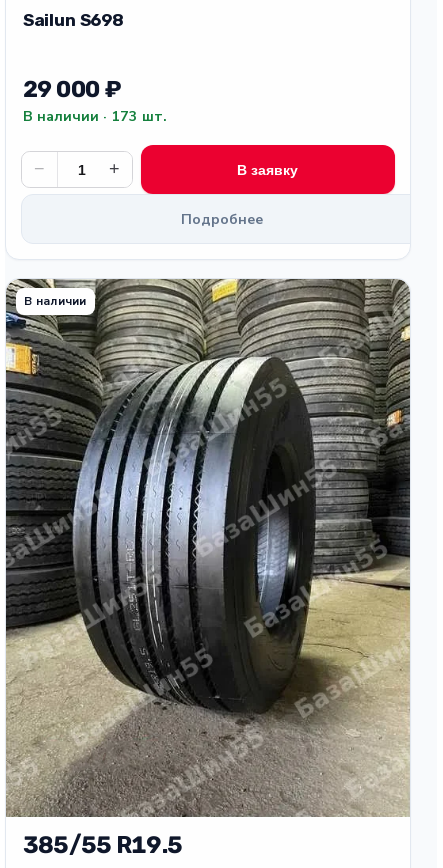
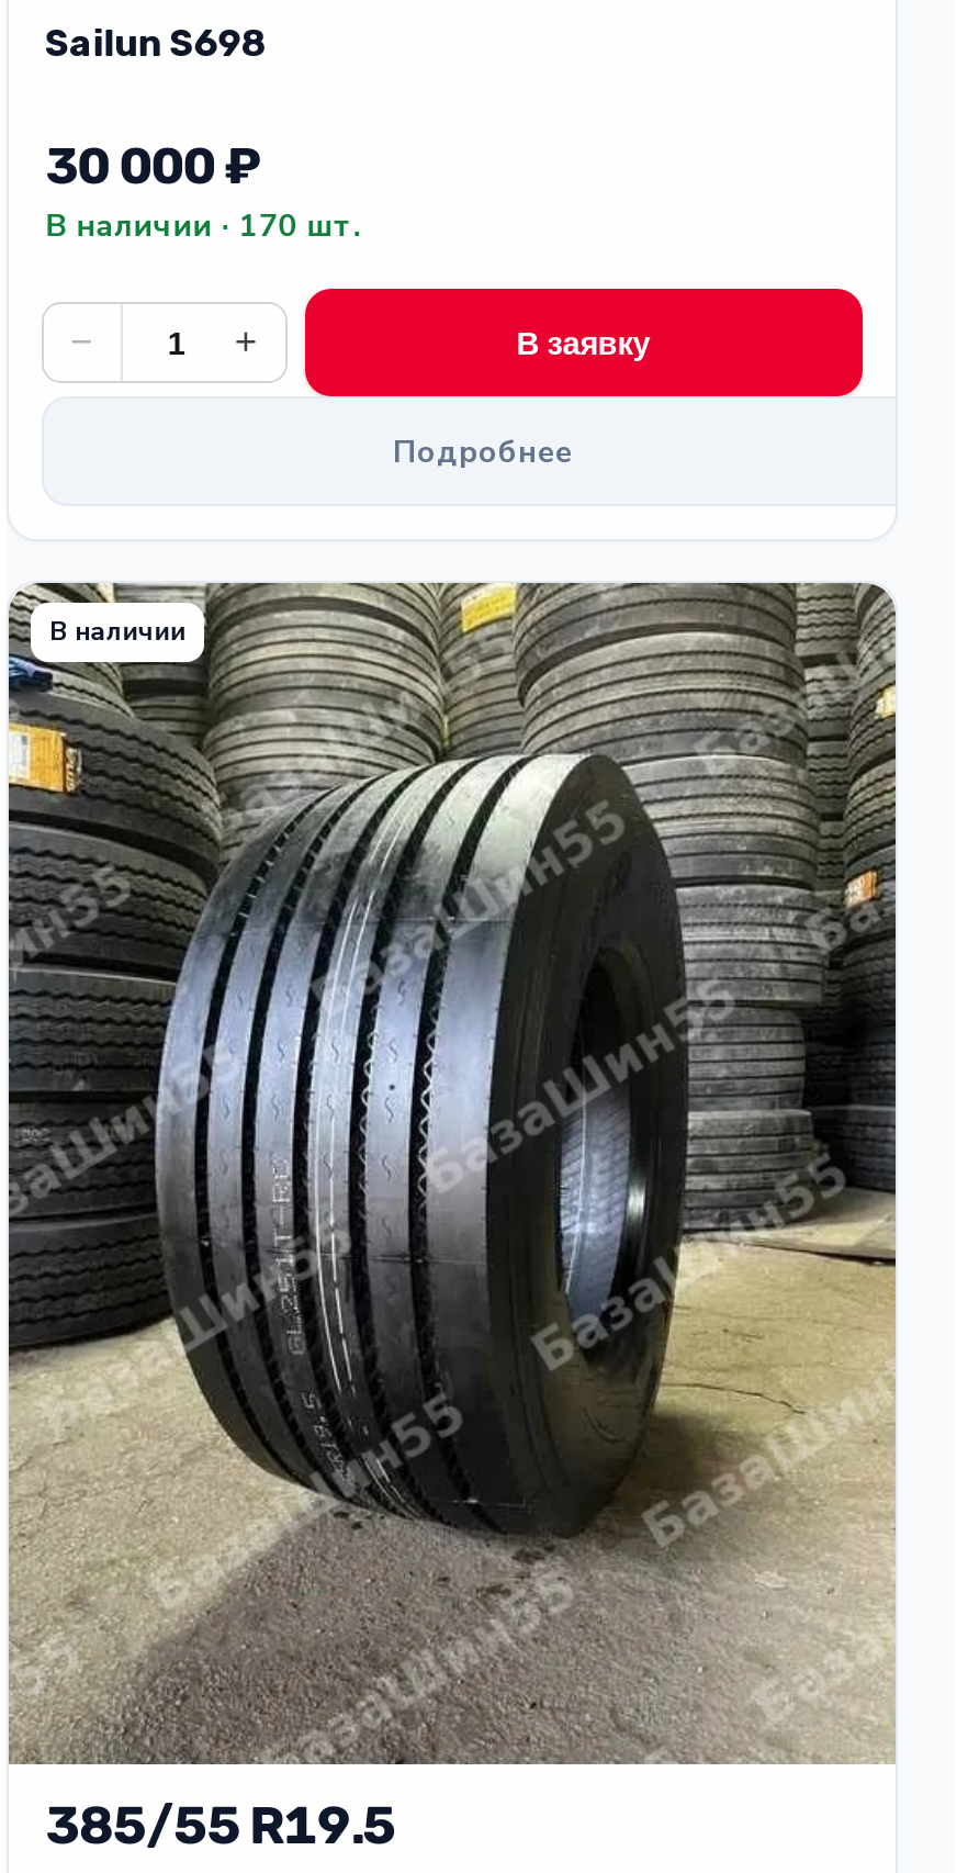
[23,76,121,103] 29 000 ₽ -> [45,139,261,198] 30 000 ₽
[23,107,167,126] В наличии · 173 шт. -> [45,206,362,247] В наличии · 170 шт.

